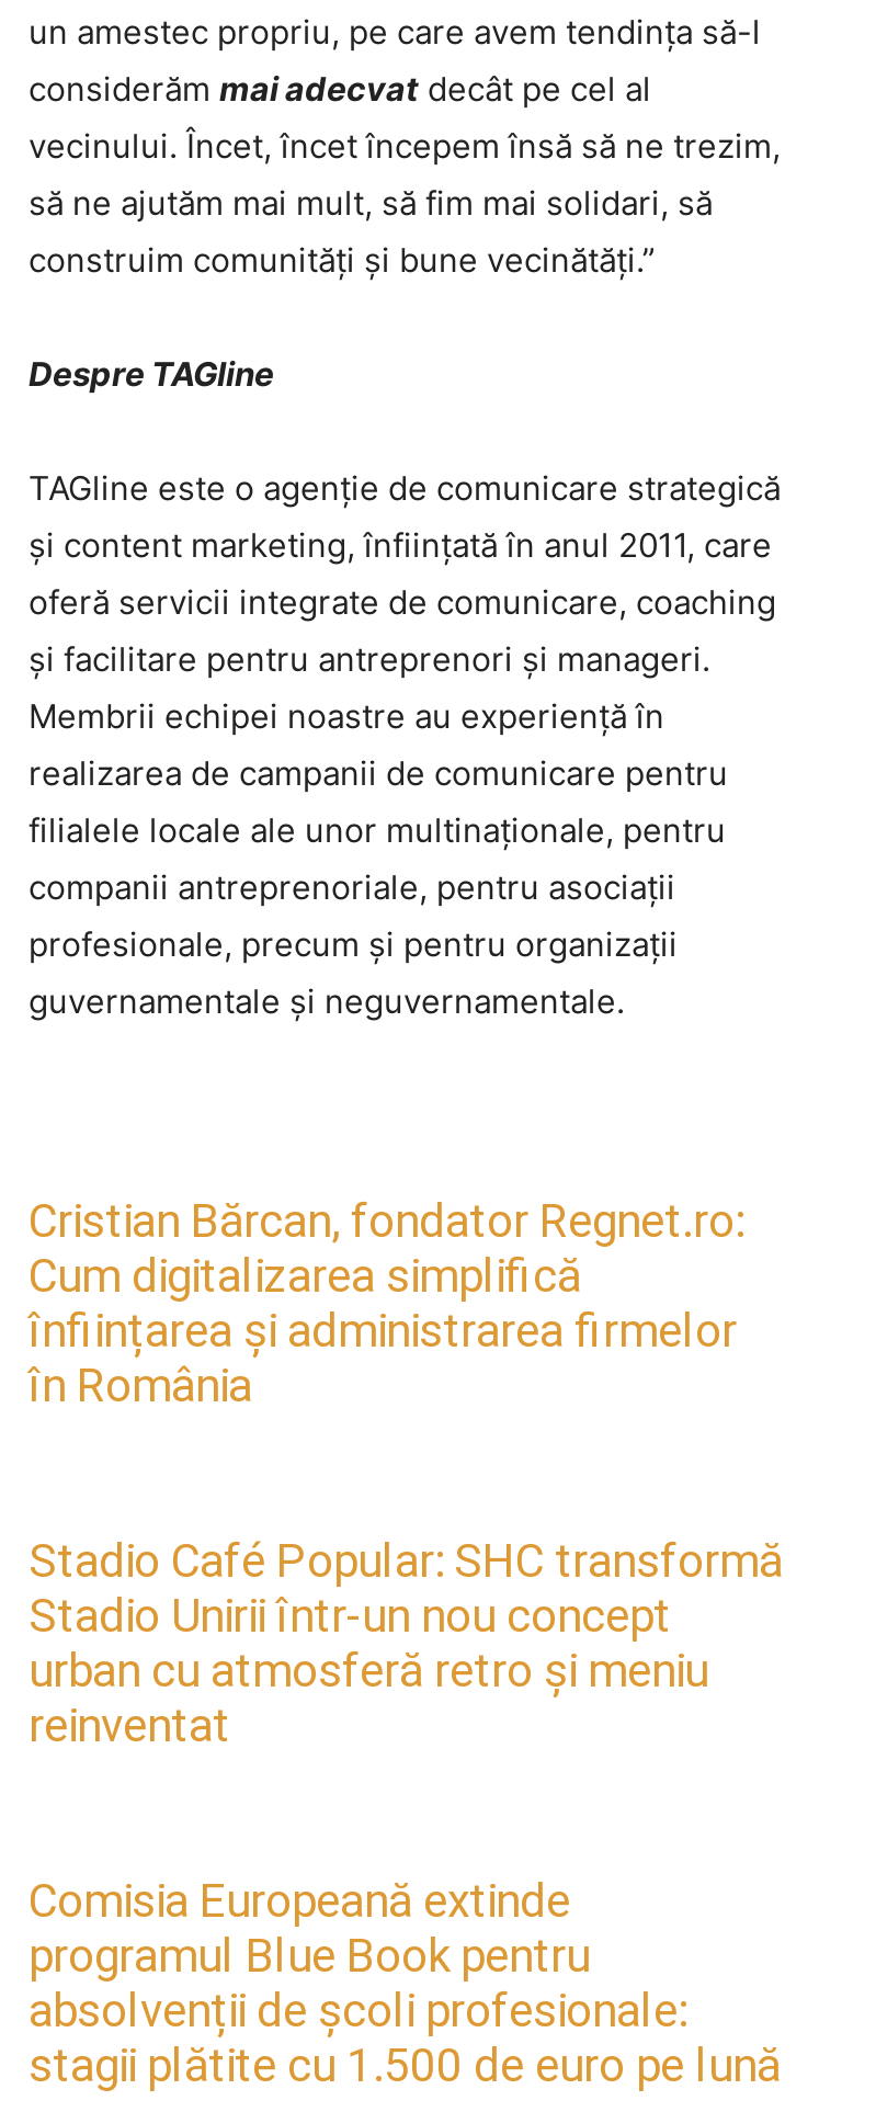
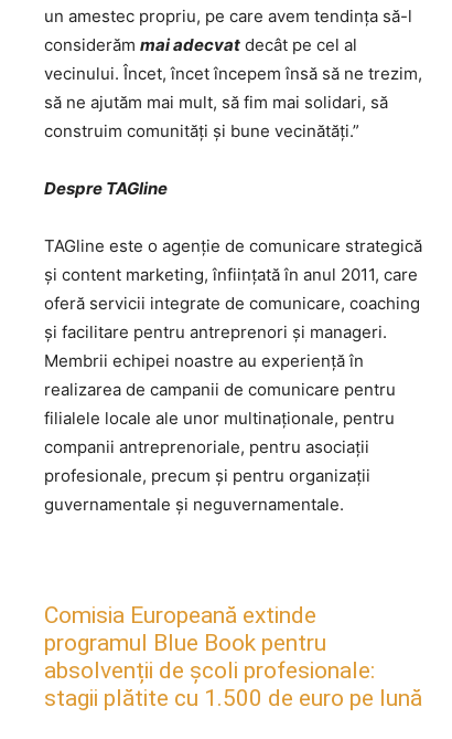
[29,1195,783,1752] Cristian Bărcan, fondator Regnet.ro: | Cum digitalizarea simplifică | înființarea și administrarea firmelor | în România | Stadio Café Popular: SHC transformă | Stadio Unirii într-un nou concept | urban cu atmosferă retro și meniu | reinventat -> none

